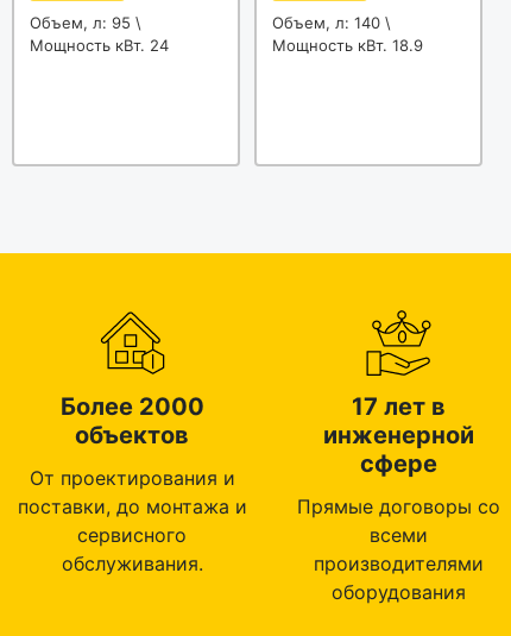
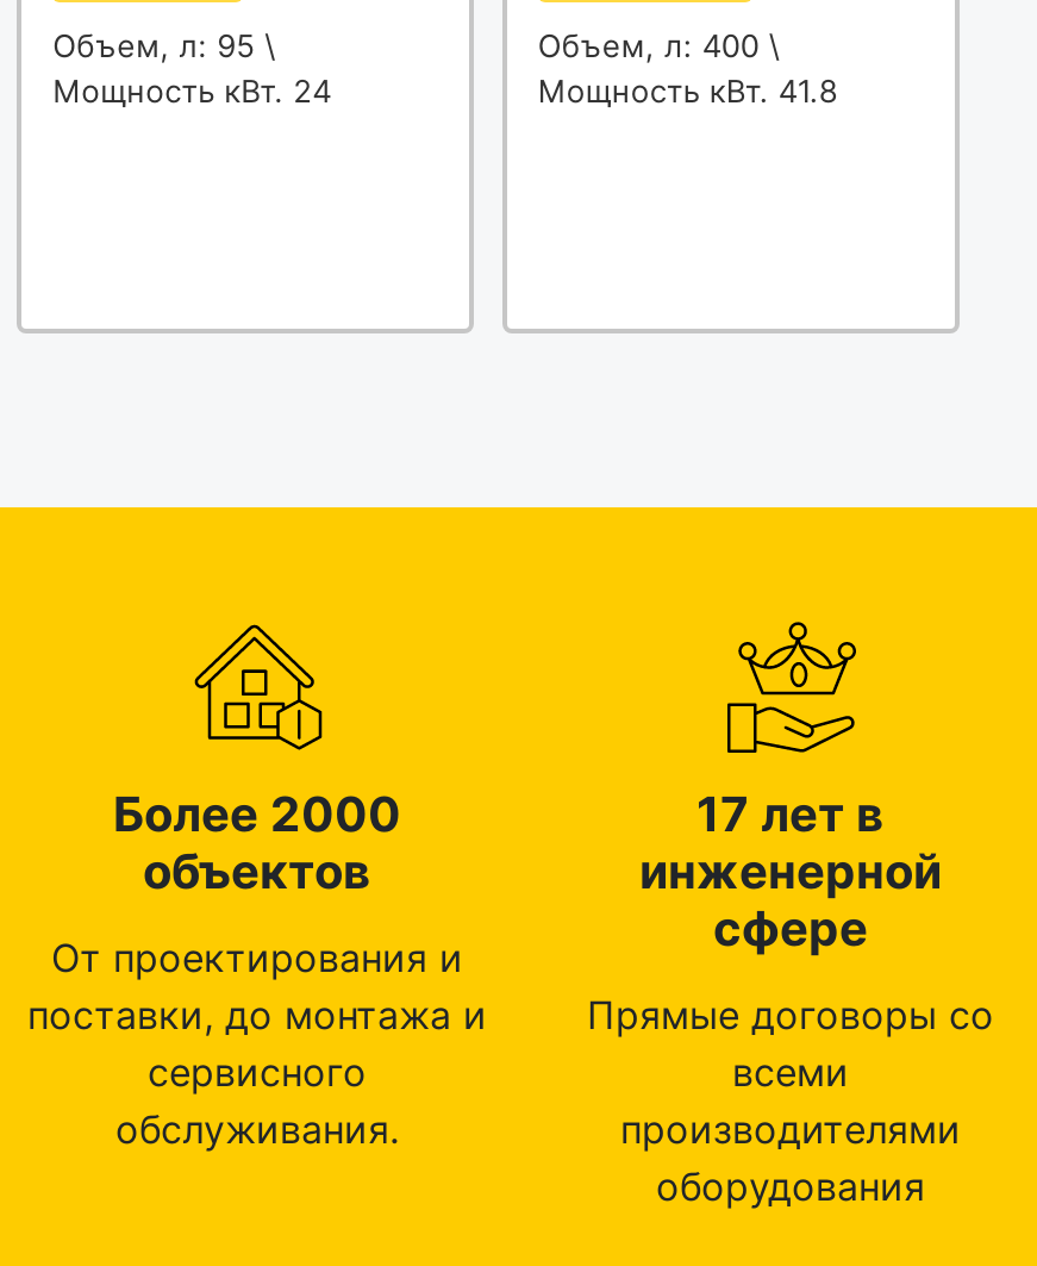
[272,14,391,33] Объем, л: 140 \ -> [538,27,781,65] Объем, л: 400 \
[272,36,423,55] Мощность кВт. 18.9 -> [538,72,838,111] Мощность кВт. 41.8

